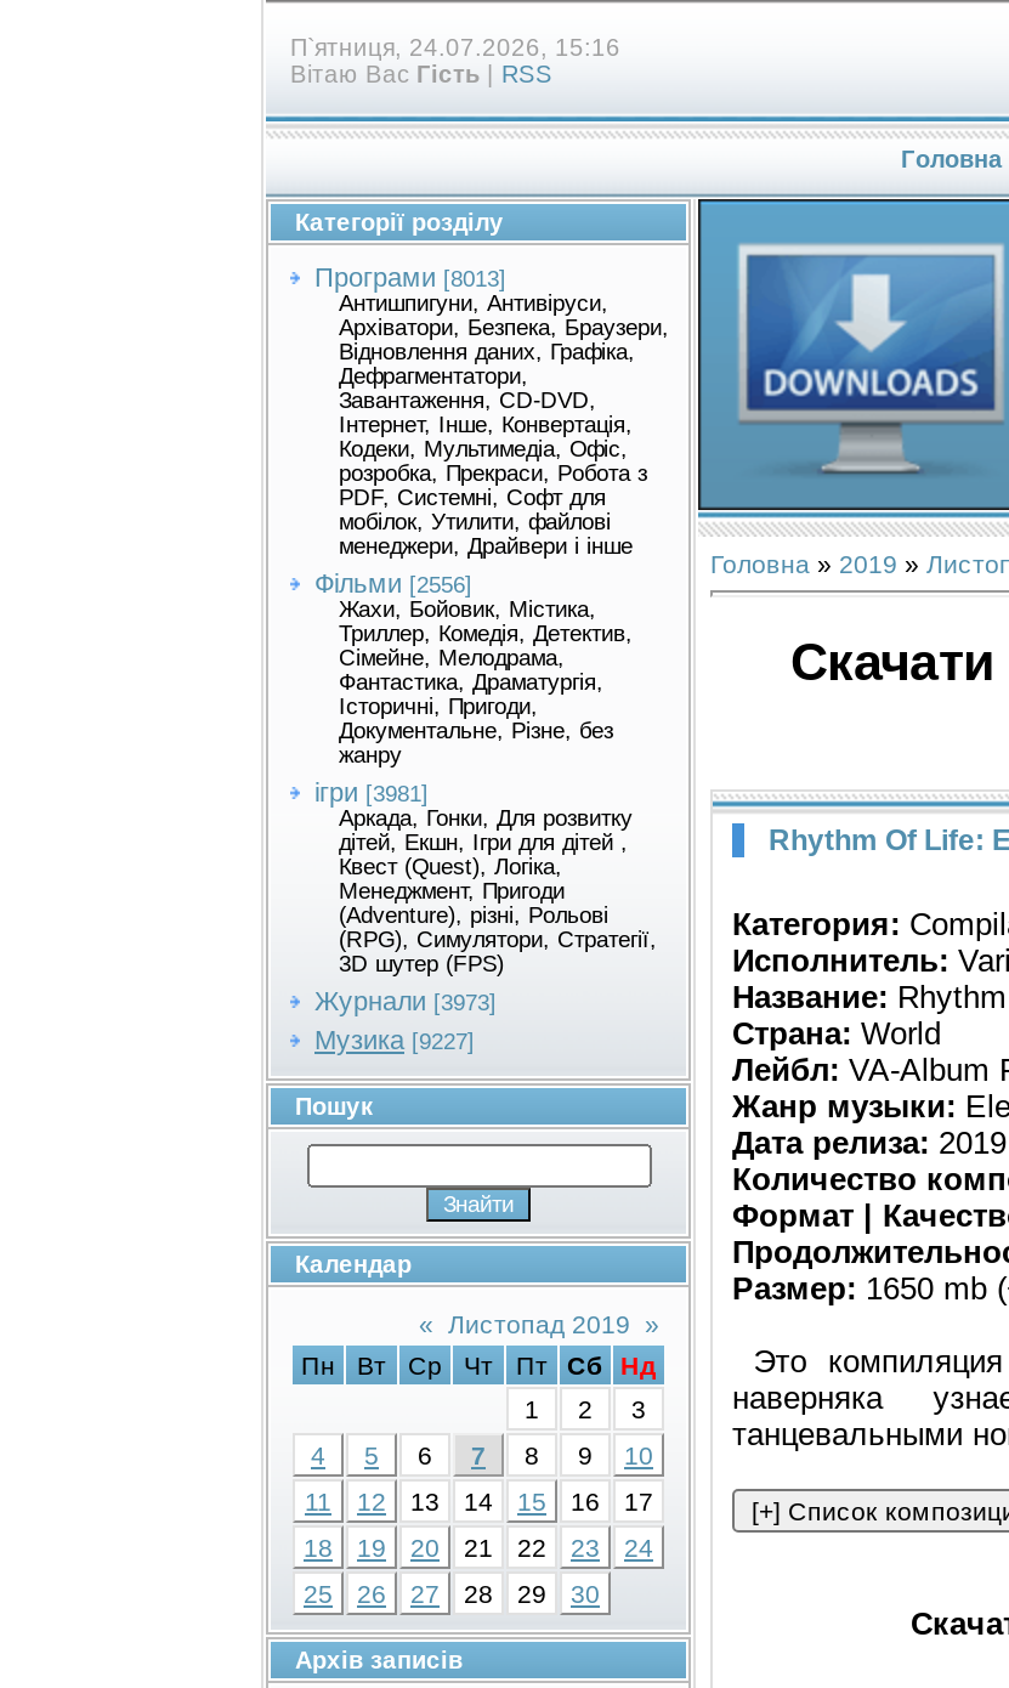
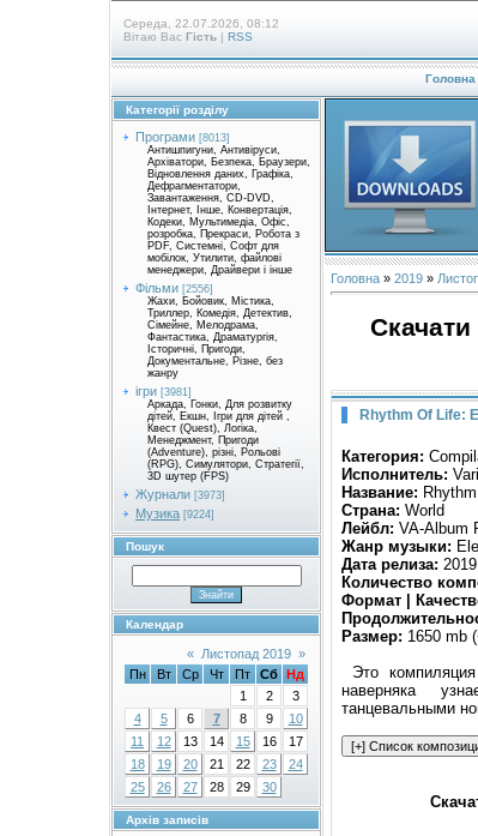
[290,34,620,61] П`ятниця, 24.07.2026, 15:16 -> [123,17,279,30] Середа, 22.07.2026, 08:12
[314,1025,475,1054] Музика [9227] -> [135,506,214,521] Музика [9224]

